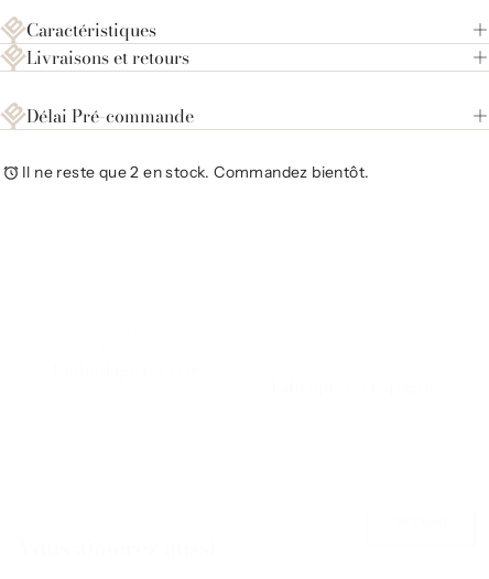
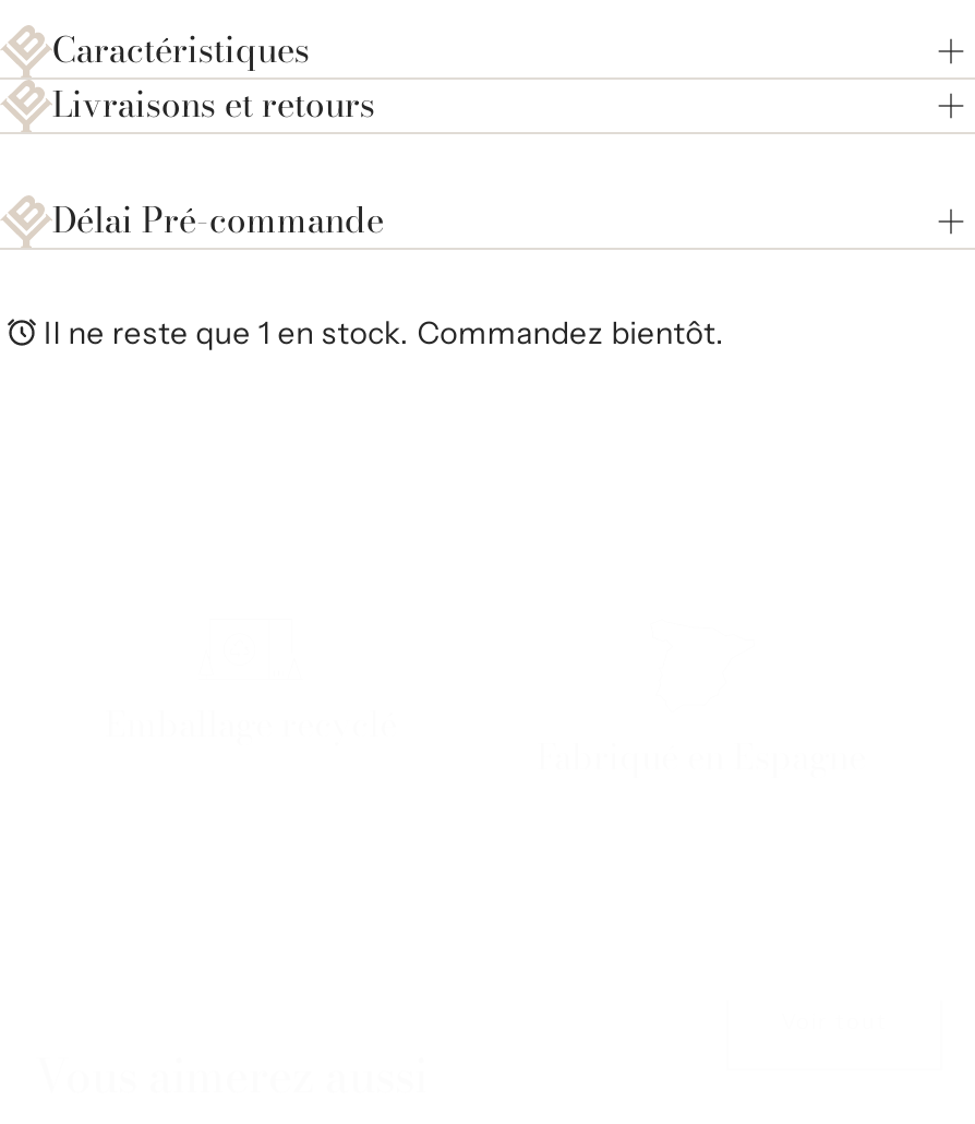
[22,163,369,182] Il ne reste que 2 en stock. Commandez bientôt. -> [44,313,725,352] Il ne reste que 1 en stock. Commandez bientôt.

